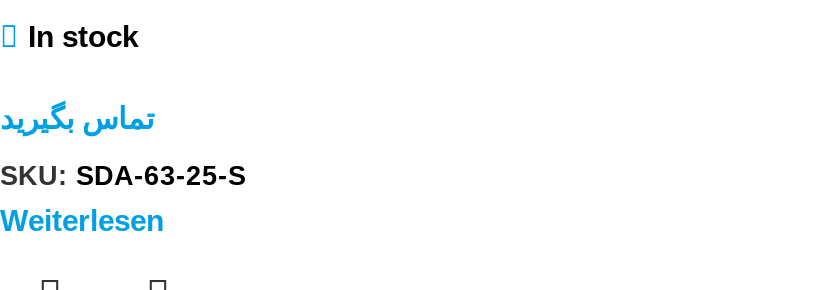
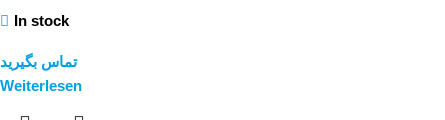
[0,161,246,191] SKU: SDA-63-25-S -> none

